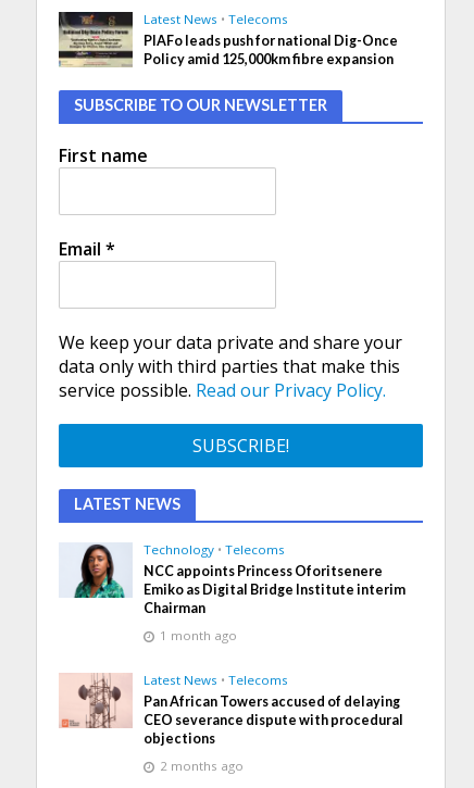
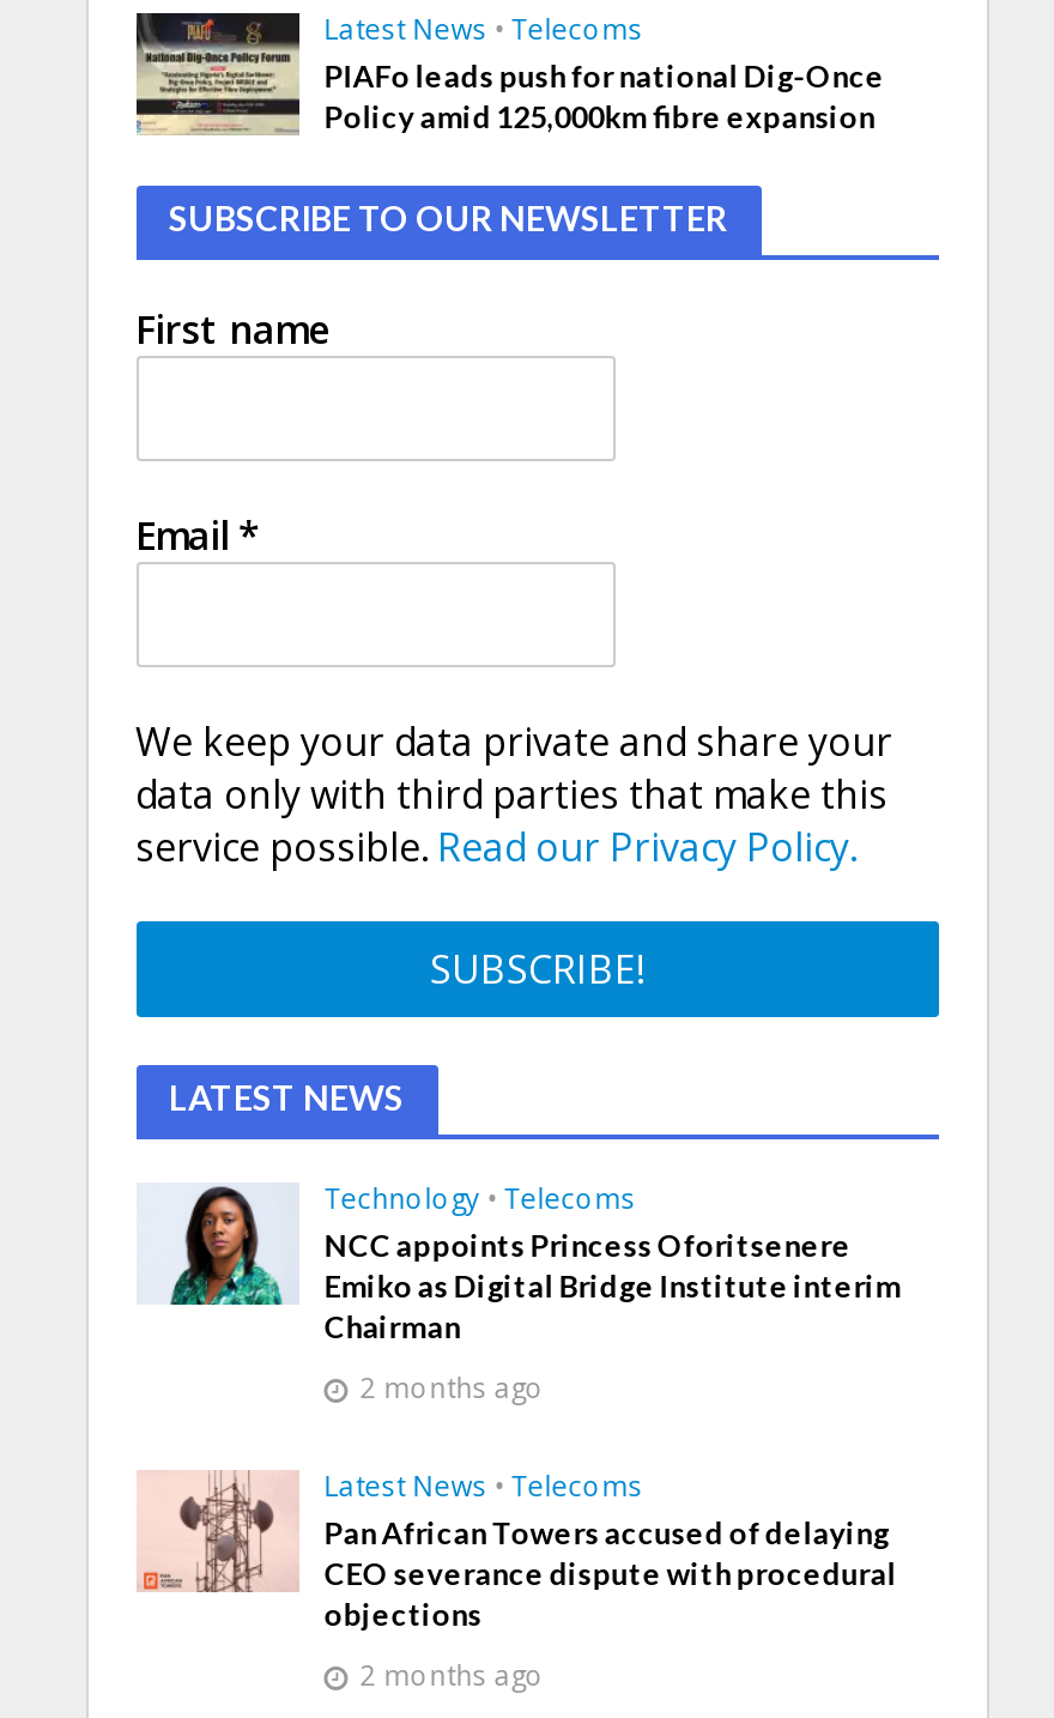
[160,627,237,644] 1 month ago -> [360,1370,544,1406] 2 months ago

